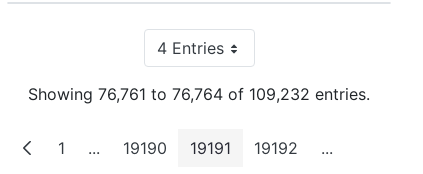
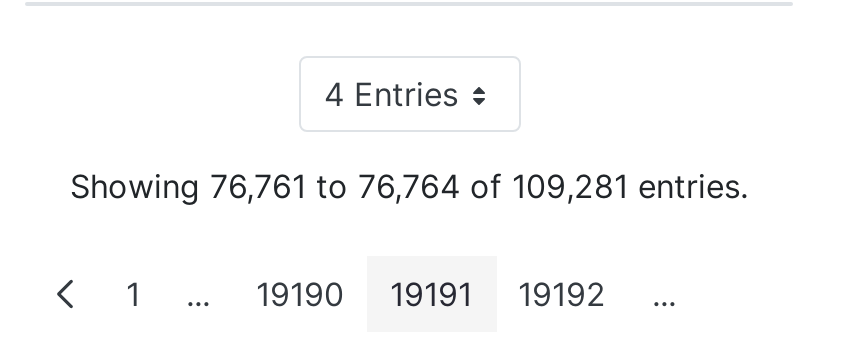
[28,84,370,104] Showing 76,761 to 76,764 of 109,232 entries. -> [70,166,748,206] Showing 76,761 to 76,764 of 109,281 entries.

